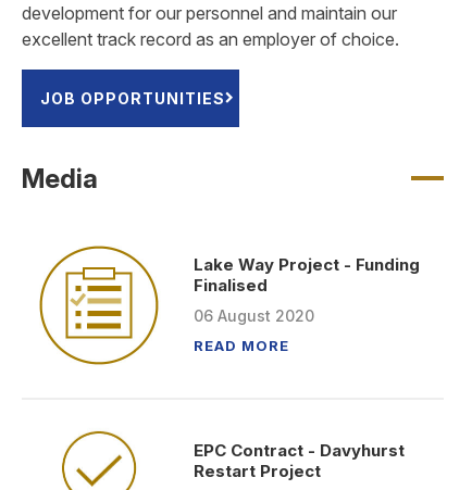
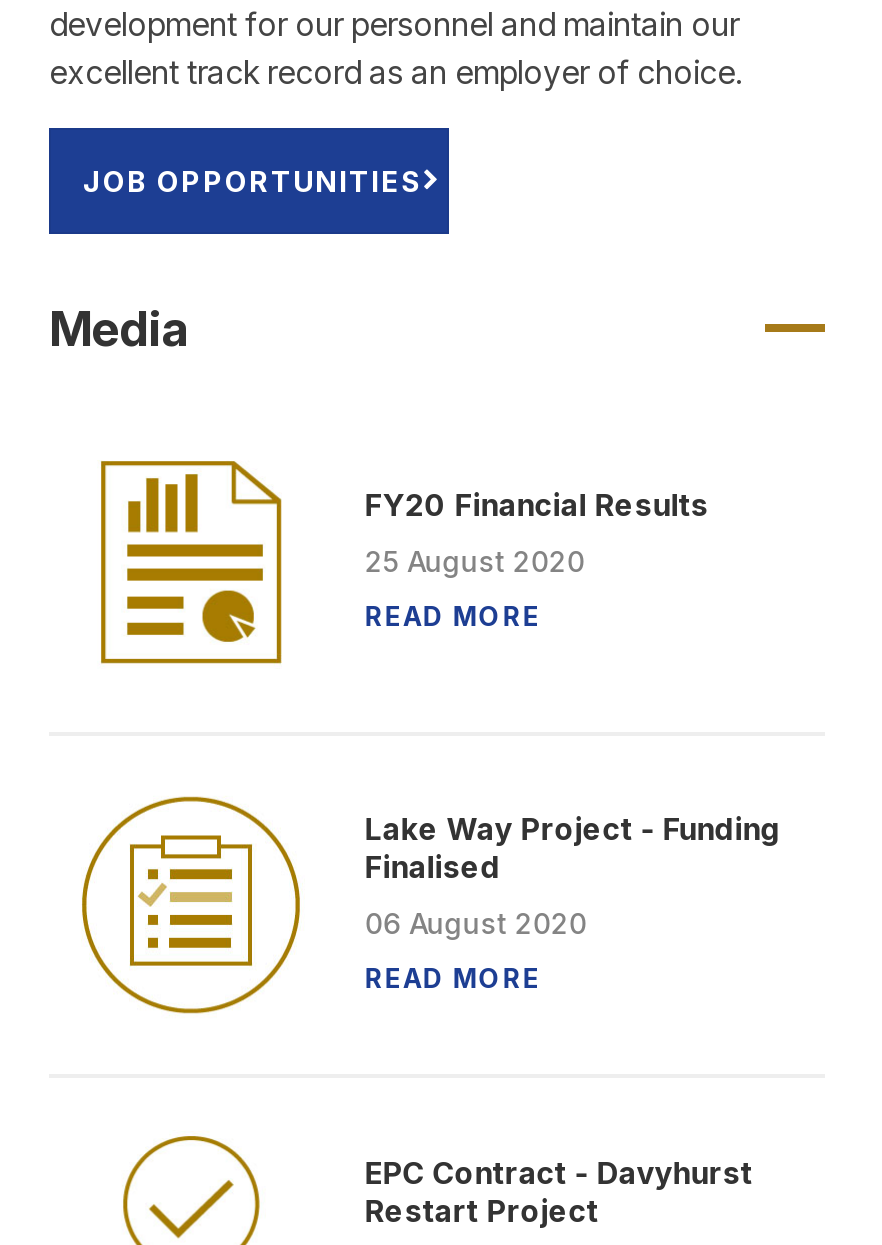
none -> [81,458,708,666] [image] | FY20 Financial Results | 25 August 2020 | READ MORE

